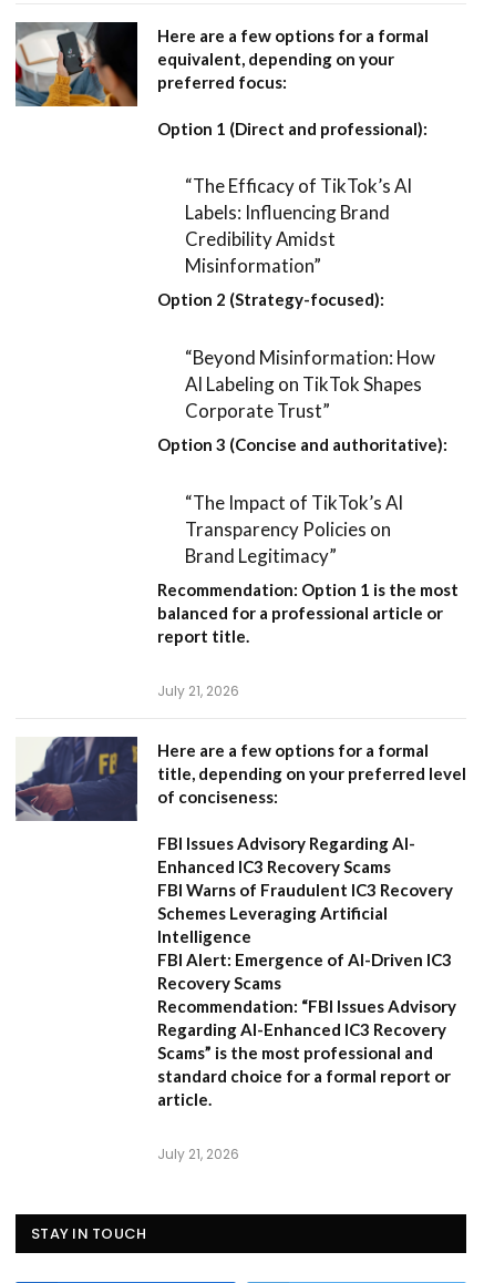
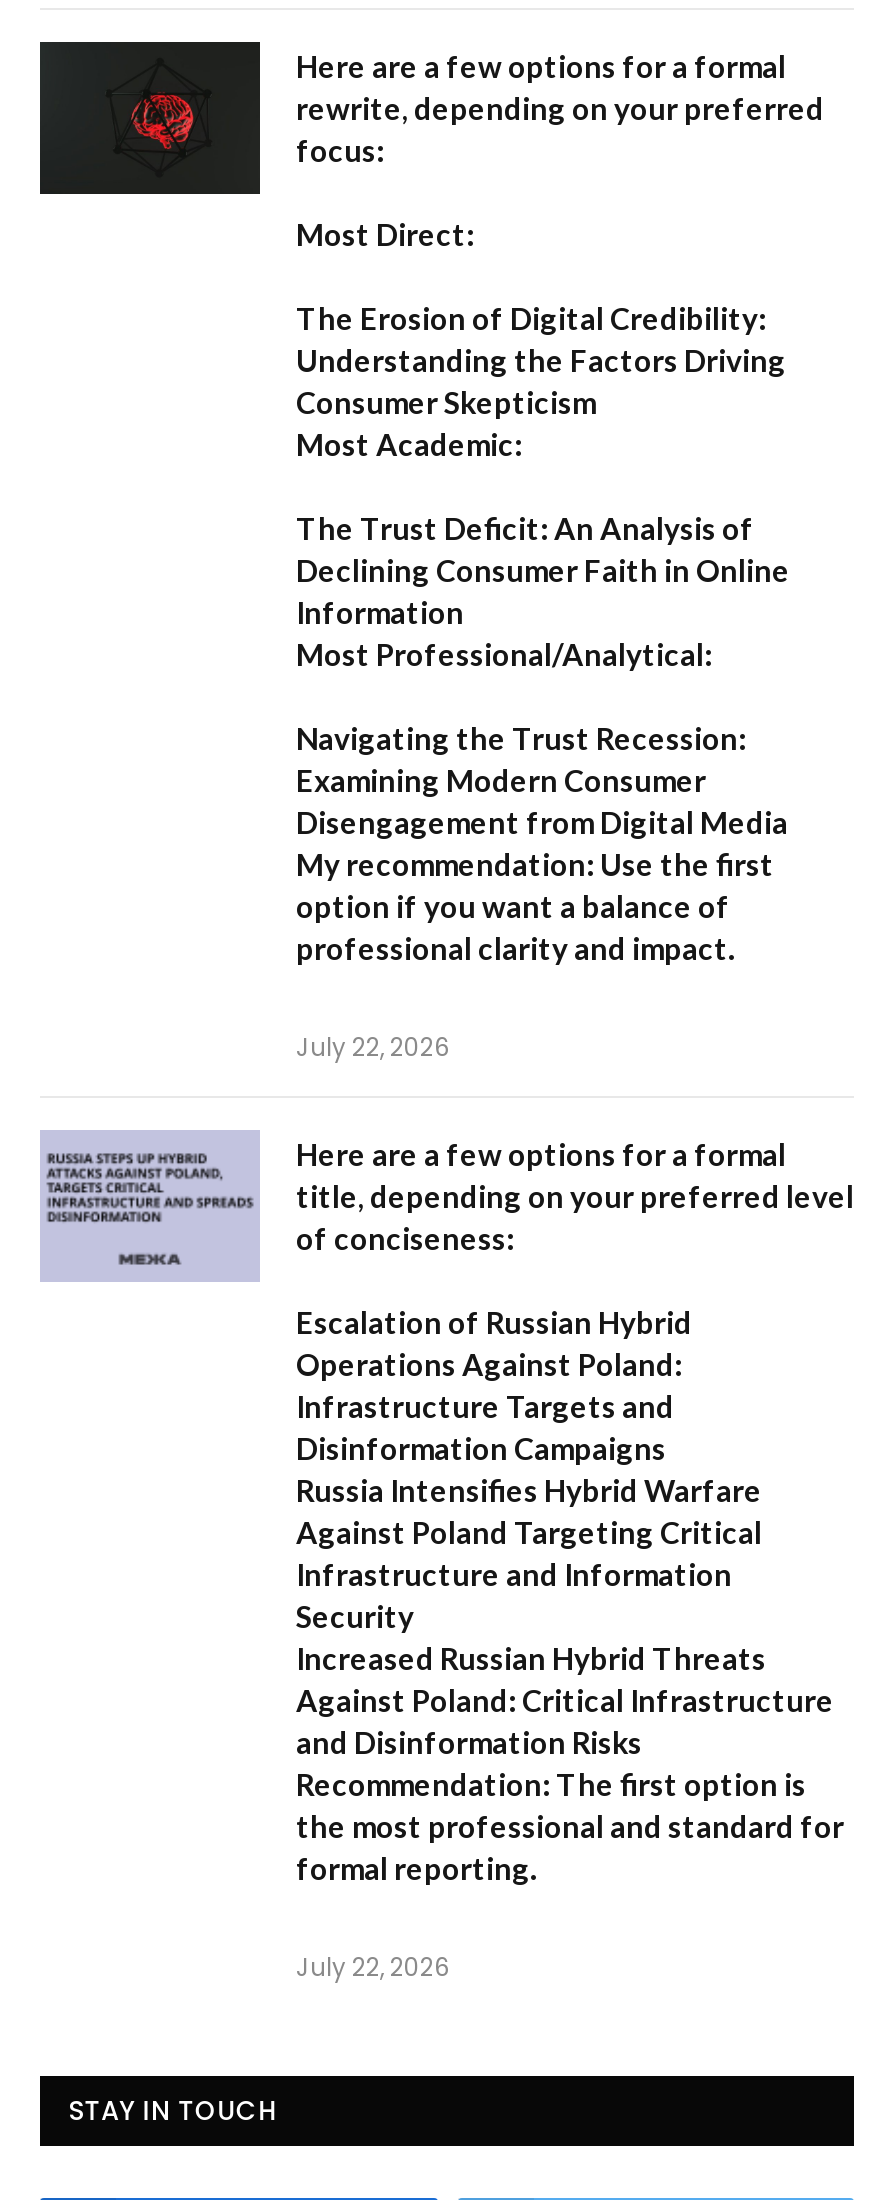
[14,21,459,700] [image] | equivalent, depending on your | preferred focus: | Option 1 (Direct and professional): | “The Efficacy of TikTok’s AI | Labels: Influencing Brand | Credibility Amidst | Misinformation” | Option 2 (Strategy-focused): | “Beyond Misinformation: How | AI Labeling on TikTok Shapes | Corporate Trust” | Option 3 (Concise and authoritative): | “The Impact of TikTok’s AI | Transparency Policies on | Brand Legitimacy” | Recommendation: Option 1 is the most | balanced for a professional article or | report title. | July 21, 2026 -> [38,41,824,1064] [image] | rewrite, depending on your preferred | focus: | Most Direct: | The Erosion of Digital Credibility: | Understanding the Factors Driving | Consumer Skepticism | Most Academic: | The Trust Deficit: An Analysis of | Declining Consumer Faith in Online | Information | Most Professional/Analytical: | Navigating the Trust Recession: | Examining Modern Consumer | Disengagement from Digital Media | My recommendation: Use the first | option if you want a balance of | professional clarity and impact. | July 22, 2026
[14,737,456,1109] [image] | FBI Issues Advisory Regarding AI- | Enhanced IC3 Recovery Scams | FBI Warns of Fraudulent IC3 Recovery | Schemes Leveraging Artificial | Intelligence | FBI Alert: Emergence of AI-Driven IC3 | Recovery Scams | Recommendation: “FBI Issues Advisory | Regarding AI-Enhanced IC3 Recovery | Scams” is the most professional and | standard choice for a formal report or | article. -> [40,1131,844,1886] [image] | Escalation of Russian Hybrid | Operations Against Poland: | Infrastructure Targets and | Disinformation Campaigns | Russia Intensifies Hybrid Warfare | Against Poland Targeting Critical | Infrastructure and Information | Security | Increased Russian Hybrid Threats | Against Poland: Critical Infrastructure | and Disinformation Risks | Recommendation: The first option is | the most professional and standard for | formal reporting.
moved [157,740,466,807] -> [296,1136,854,1256]: Here are a few options for a formal | title, depending on your preferred level | of conciseness:
[157,1145,239,1163] July 21, 2026 -> [296,1950,450,1984] July 22, 2026

